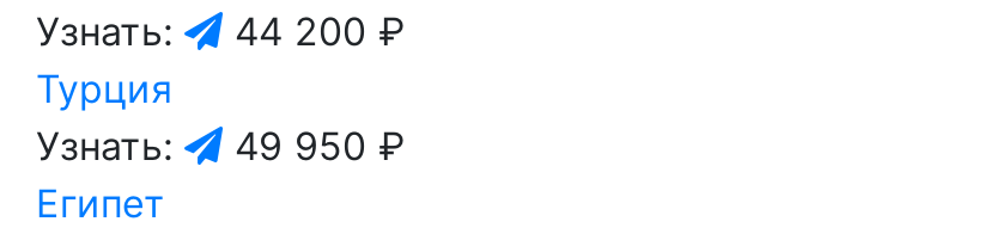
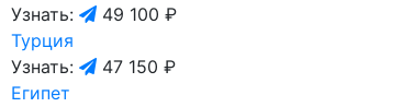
[36,7,405,55] Узнать: 44 200 ₽ -> [11,3,177,25] Узнать: 49 100 ₽
[36,122,405,170] Узнать: 49 950 ₽ -> [11,56,176,78] Узнать: 47 150 ₽

